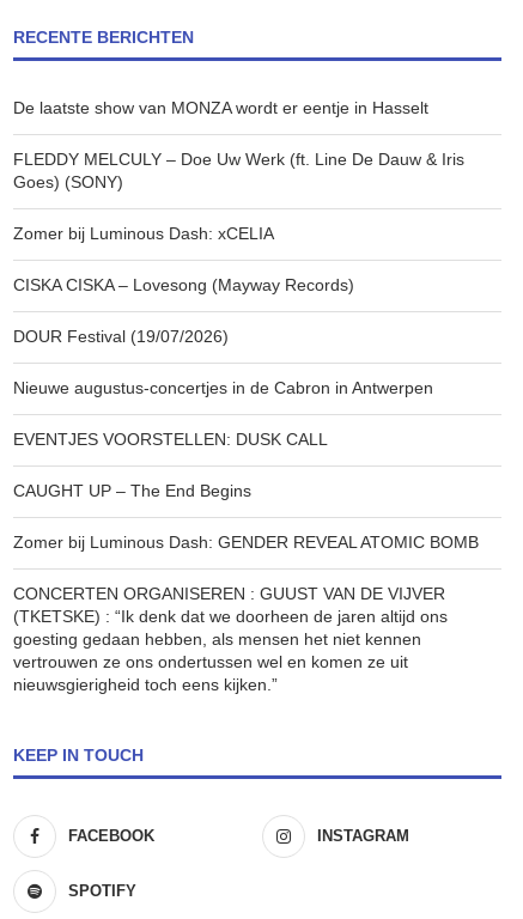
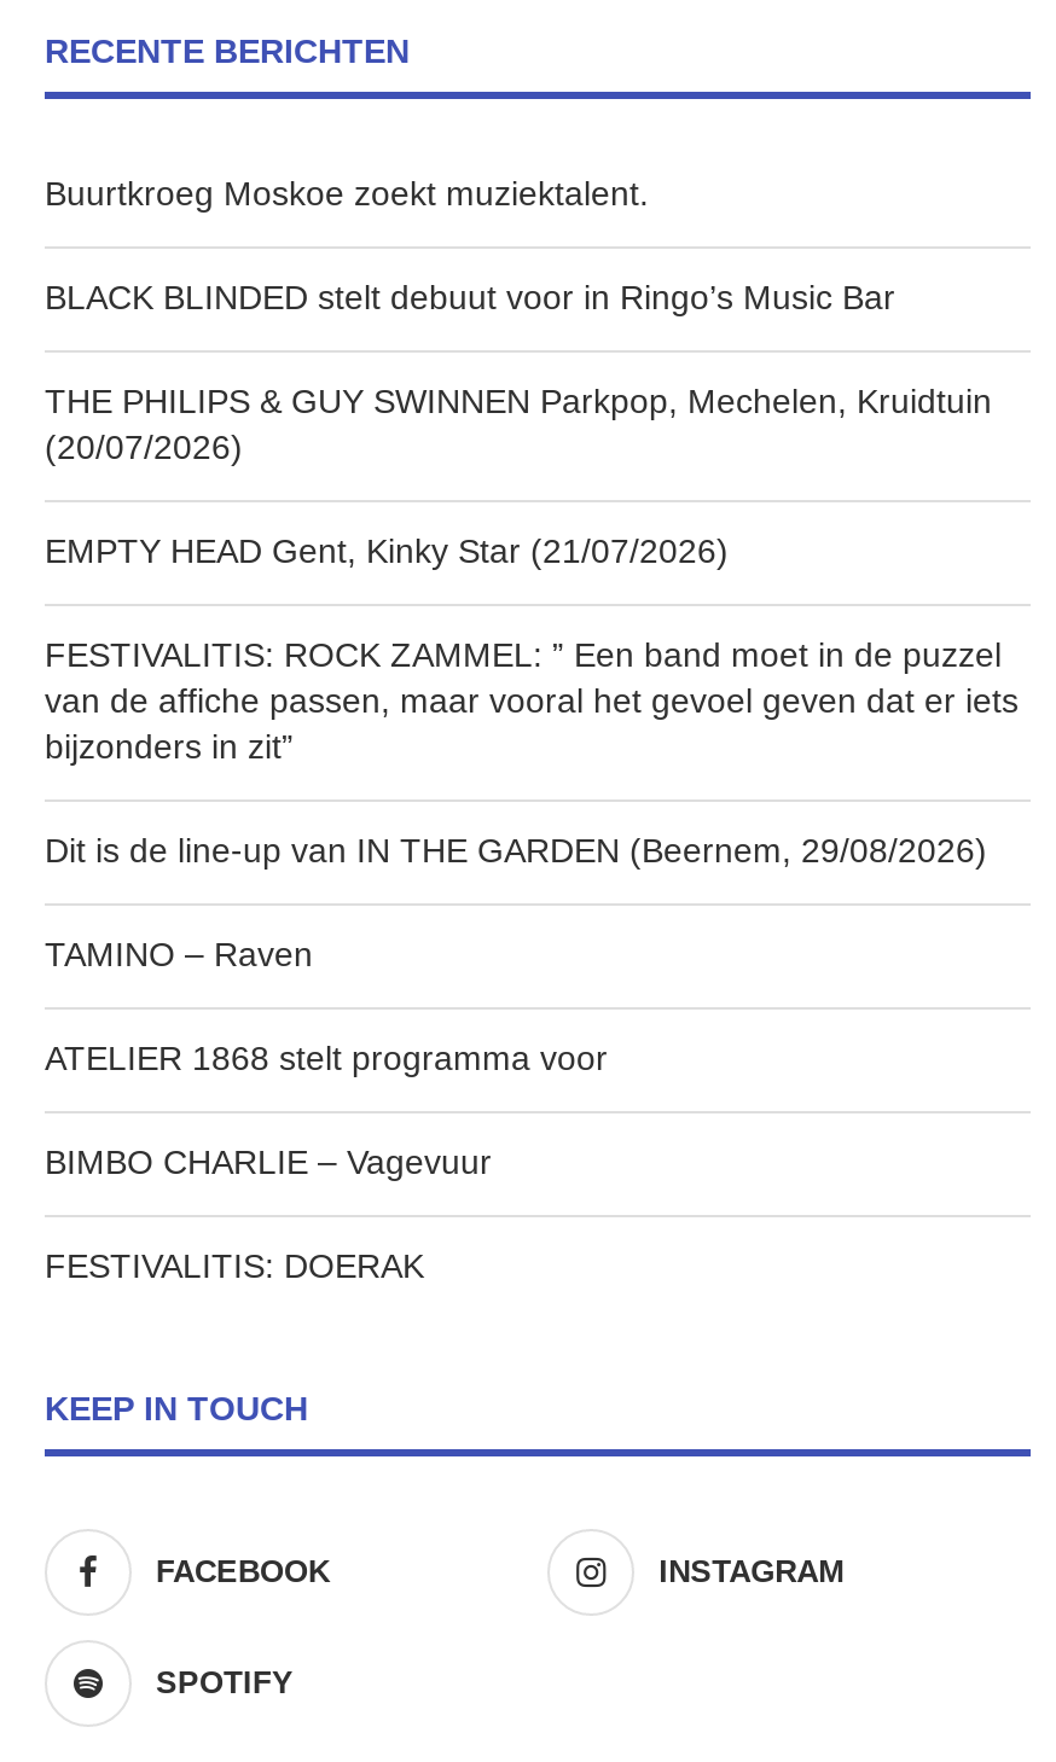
[13,99,428,118] De laatste show van MONZA wordt er eentje in Hasselt -> [45,175,649,214] Buurtkroeg Moskoe zoekt muziektalent.
[13,150,464,192] FLEDDY MELCULY – Doe Uw Werk (ft. Line De Dauw & Iris | Goes) (SONY) -> [45,279,895,317] BLACK BLINDED stelt debuut voor in Ringo’s Music Bar
[13,224,274,243] Zomer bij Luminous Dash: xCELIA -> [45,383,992,467] THE PHILIPS & GUY SWINNEN Parkpop, Mechelen, Kruidtuin | (20/07/2026)
[13,276,354,295] CISKA CISKA – Lovesong (Mayway Records) -> [45,532,729,571] EMPTY HEAD Gent, Kinky Star (21/07/2026)
[13,327,229,346] DOUR Festival (19/07/2026) -> [45,636,1019,767] FESTIVALITIS: ROCK ZAMMEL: ” Een band moet in de puzzel | van de affiche passen, maar vooral het gevoel geven dat er iets | bijzonders in zit”
[13,379,433,398] Nieuwe augustus-concertjes in de Cabron in Antwerpen -> [45,832,987,870] Dit is de line-up van IN THE GARDEN (Beernem, 29/08/2026)
[13,430,328,449] EVENTJES VOORSTELLEN: DUSK CALL -> [45,936,313,974] TAMINO – Raven
[13,482,251,501] CAUGHT UP – The End Begins -> [45,1040,608,1078] ATELIER 1868 stelt programma voor
[13,533,479,552] Zomer bij Luminous Dash: GENDER REVEAL ATOMIC BOMB -> [45,1143,492,1182] BIMBO CHARLIE – Vagevuur
[13,584,448,695] CONCERTEN ORGANISEREN : GUUST VAN DE VIJVER | (TKETSKE) : “Ik denk dat we doorheen de jaren altijd ons | goesting gedaan hebben, als mensen het niet kennen | vertrouwen ze ons ondertussen wel en komen ze uit | nieuwsgierigheid toch eens kijken.” -> [45,1247,424,1286] FESTIVALITIS: DOERAK

